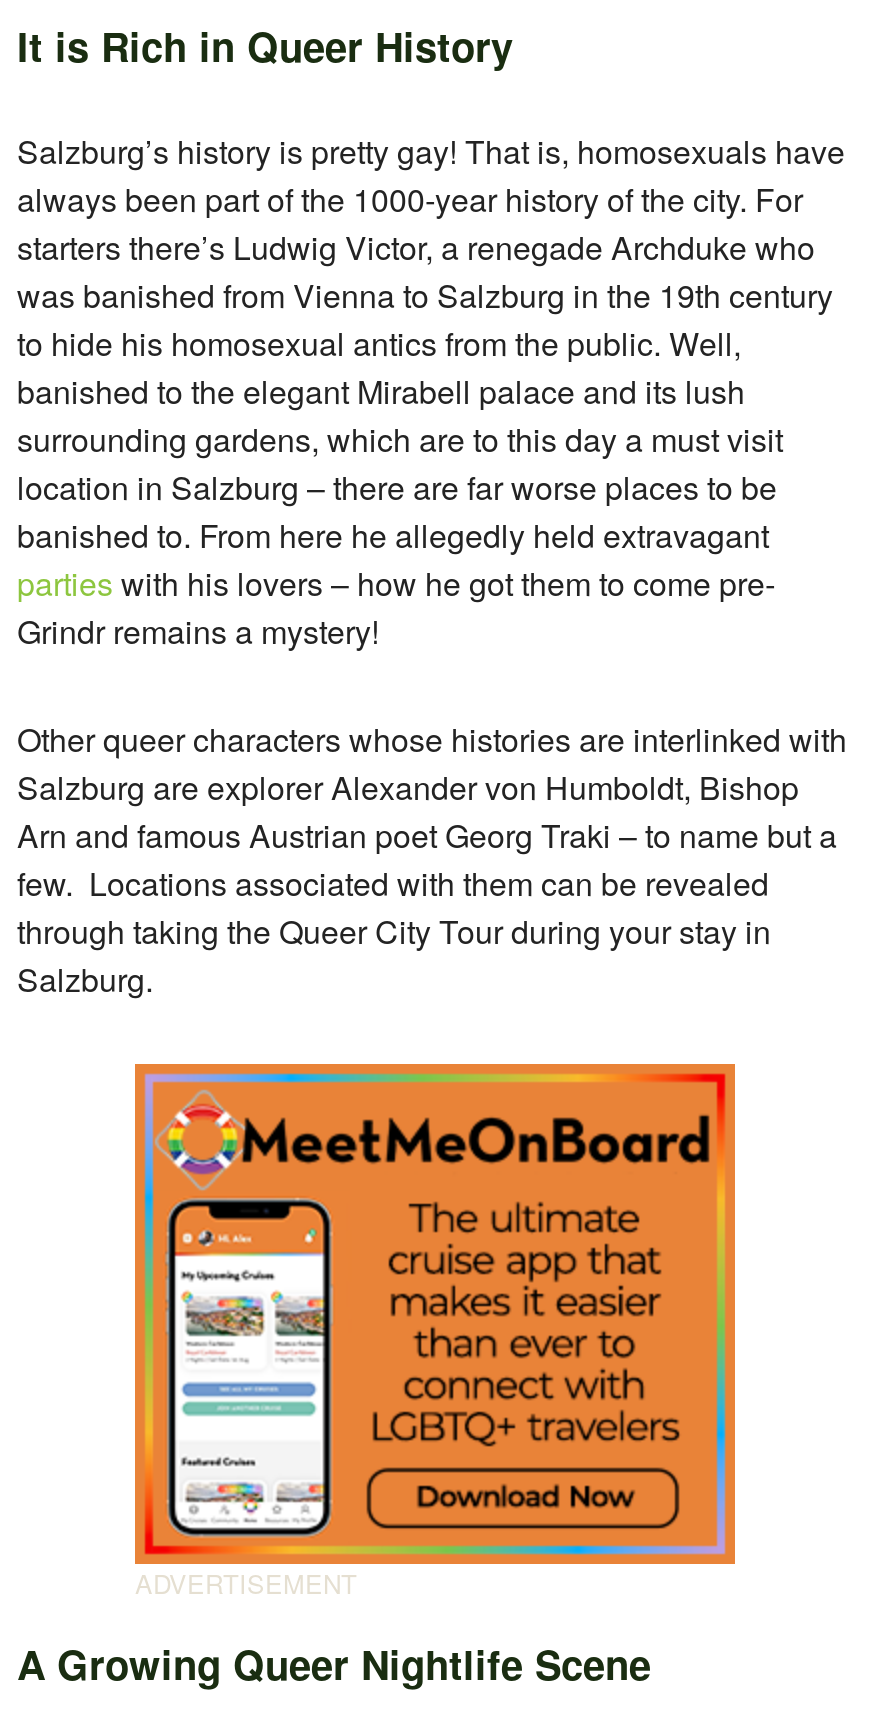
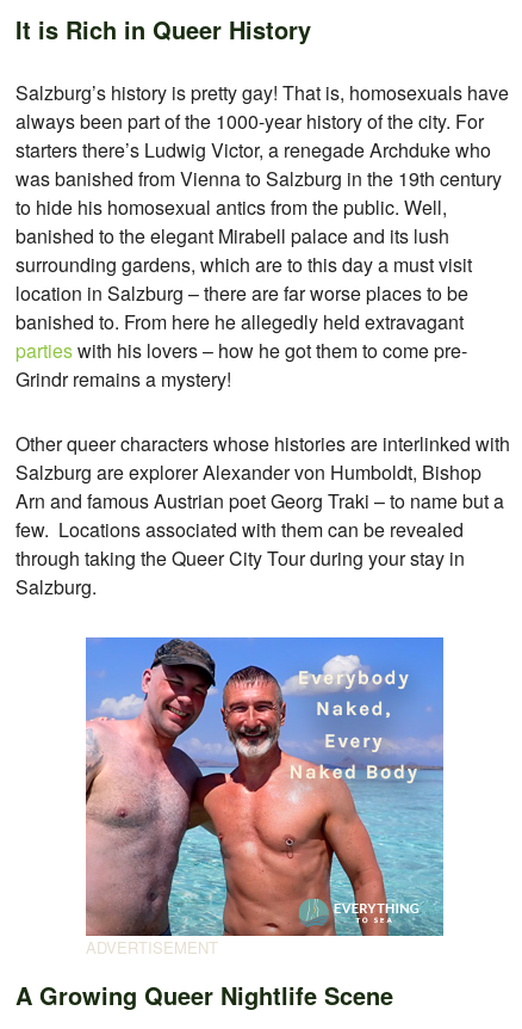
[133,1061,737,1567] [image] -> [85,636,445,937] [image]

